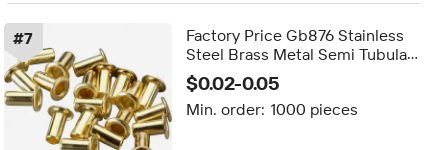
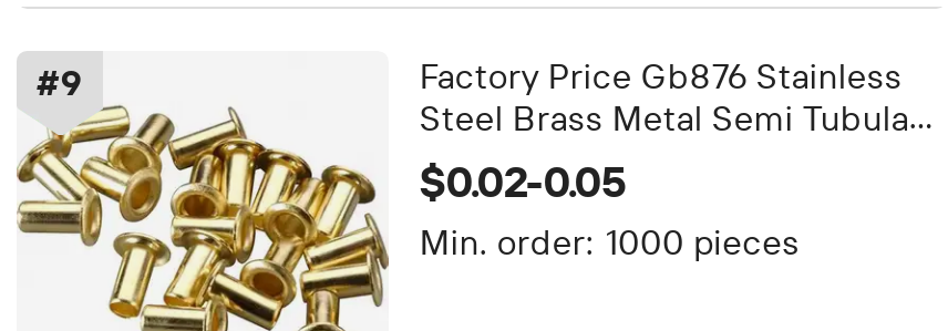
[13,29,33,48] #7 -> [36,64,83,106] #9

